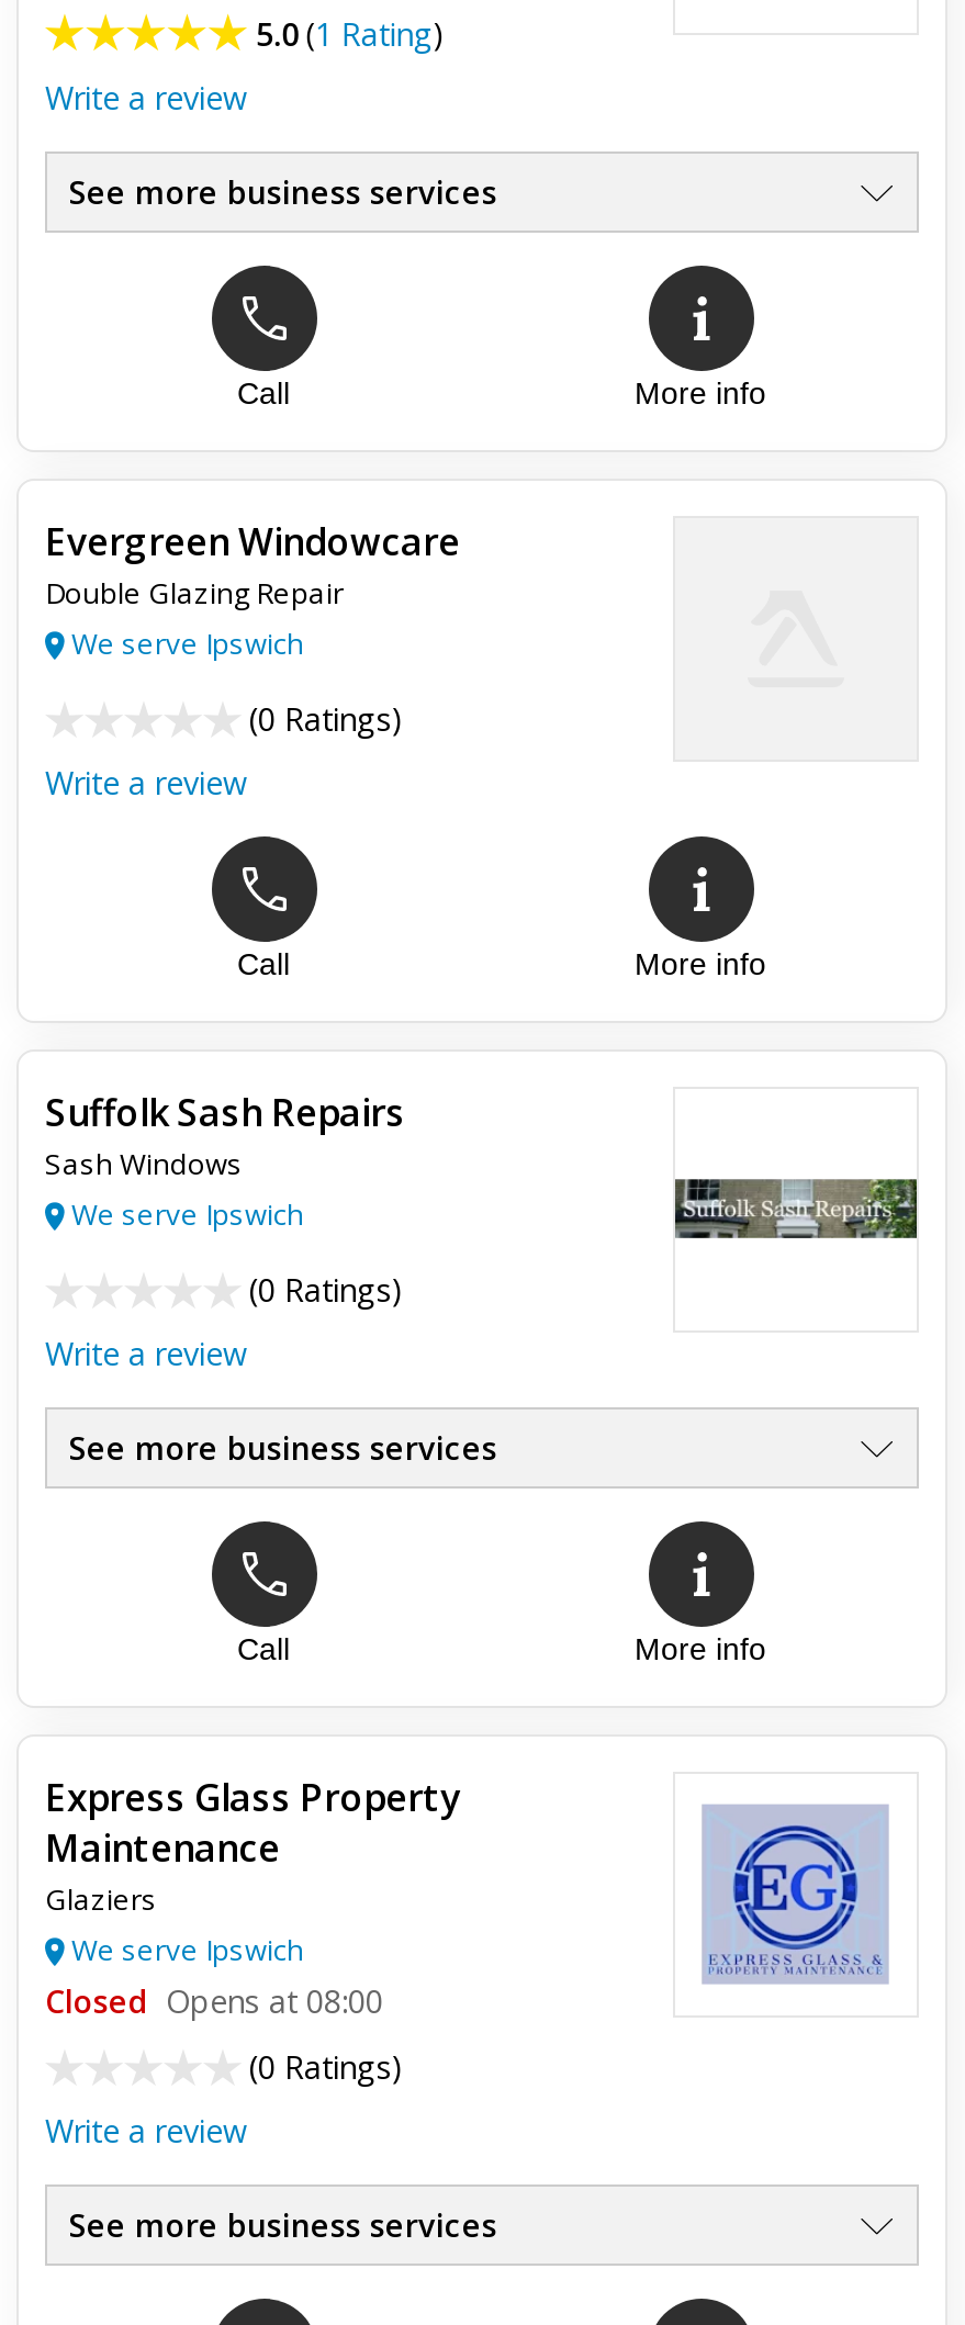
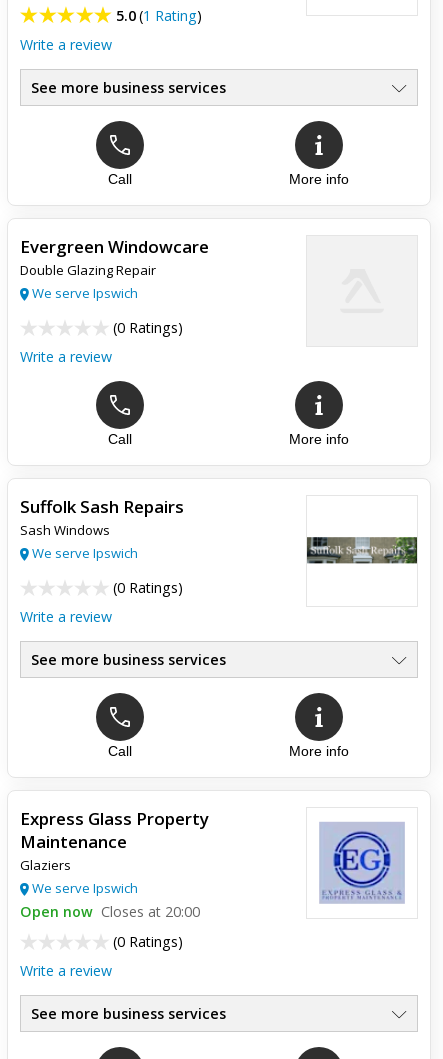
[45,1980,383,2022] Closed Opens at 08:00 -> [20,902,200,921] Open now Closes at 20:00

